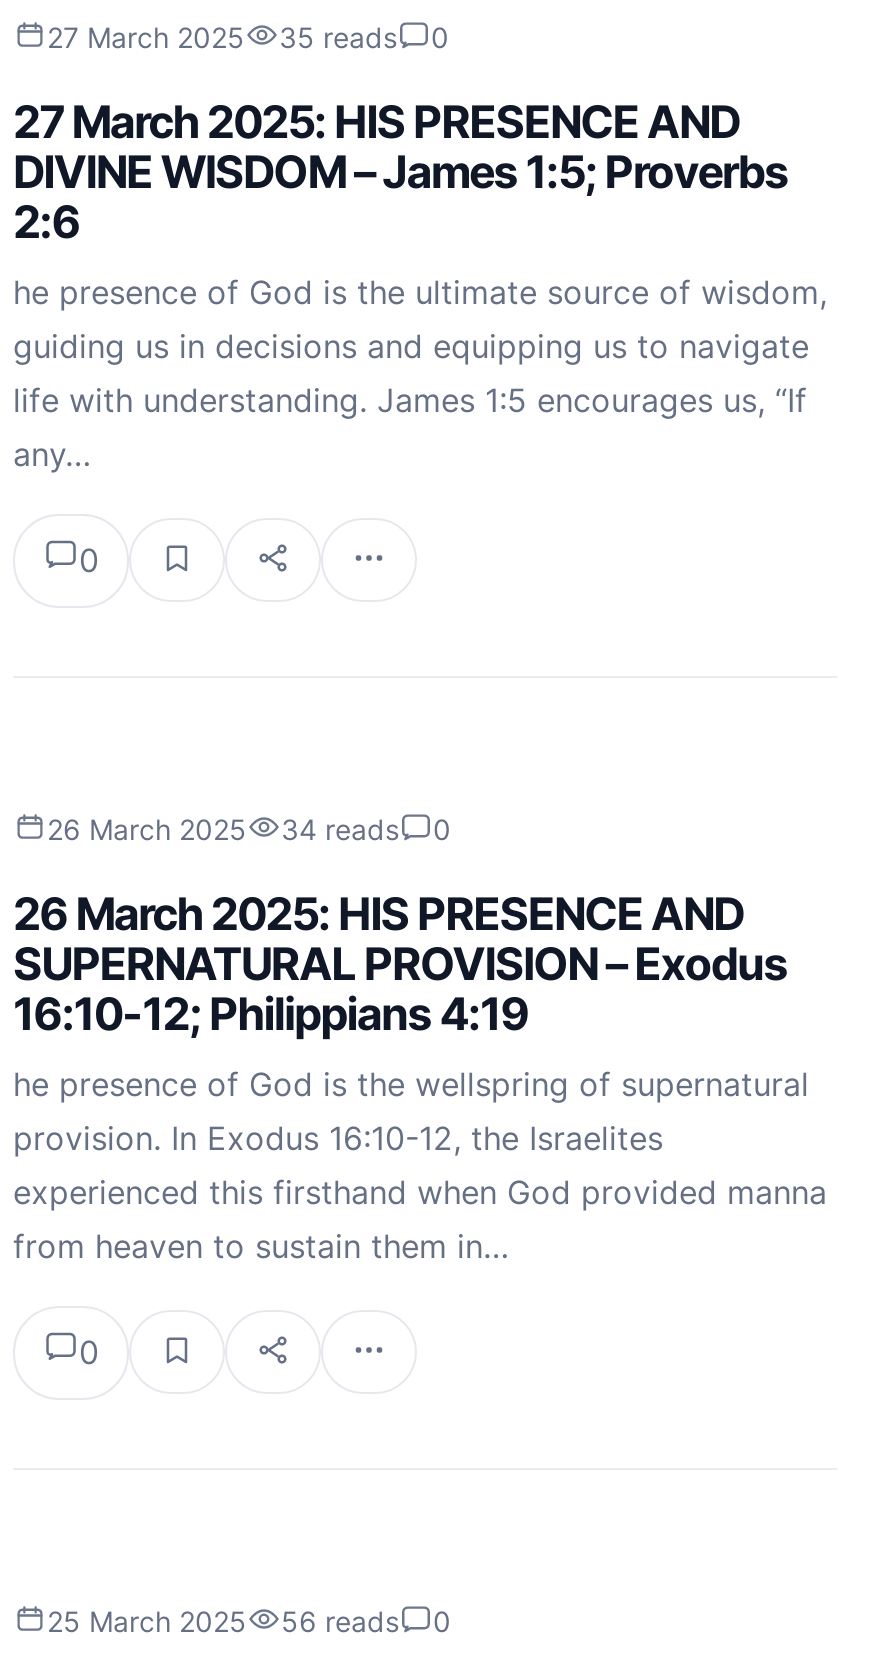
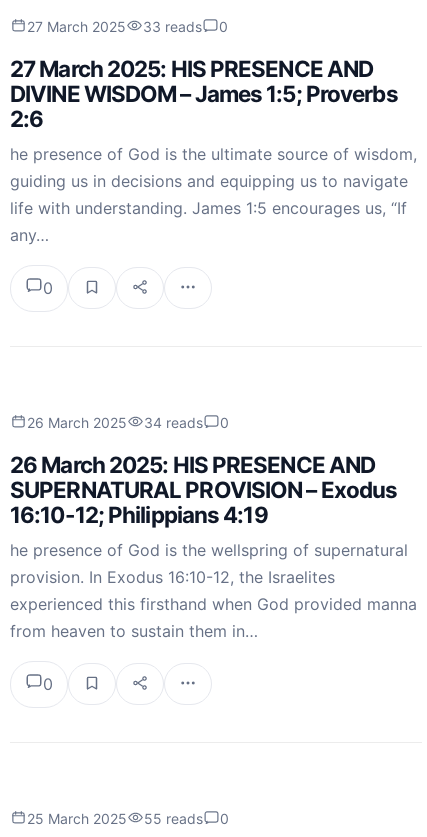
[47,21,449,55] 27 March 2025 35 reads 0 -> [27,18,228,35] 27 March 2025 33 reads 0
[47,1605,451,1639] 25 March 2025 56 reads 0 -> [27,810,229,827] 25 March 2025 55 reads 0

